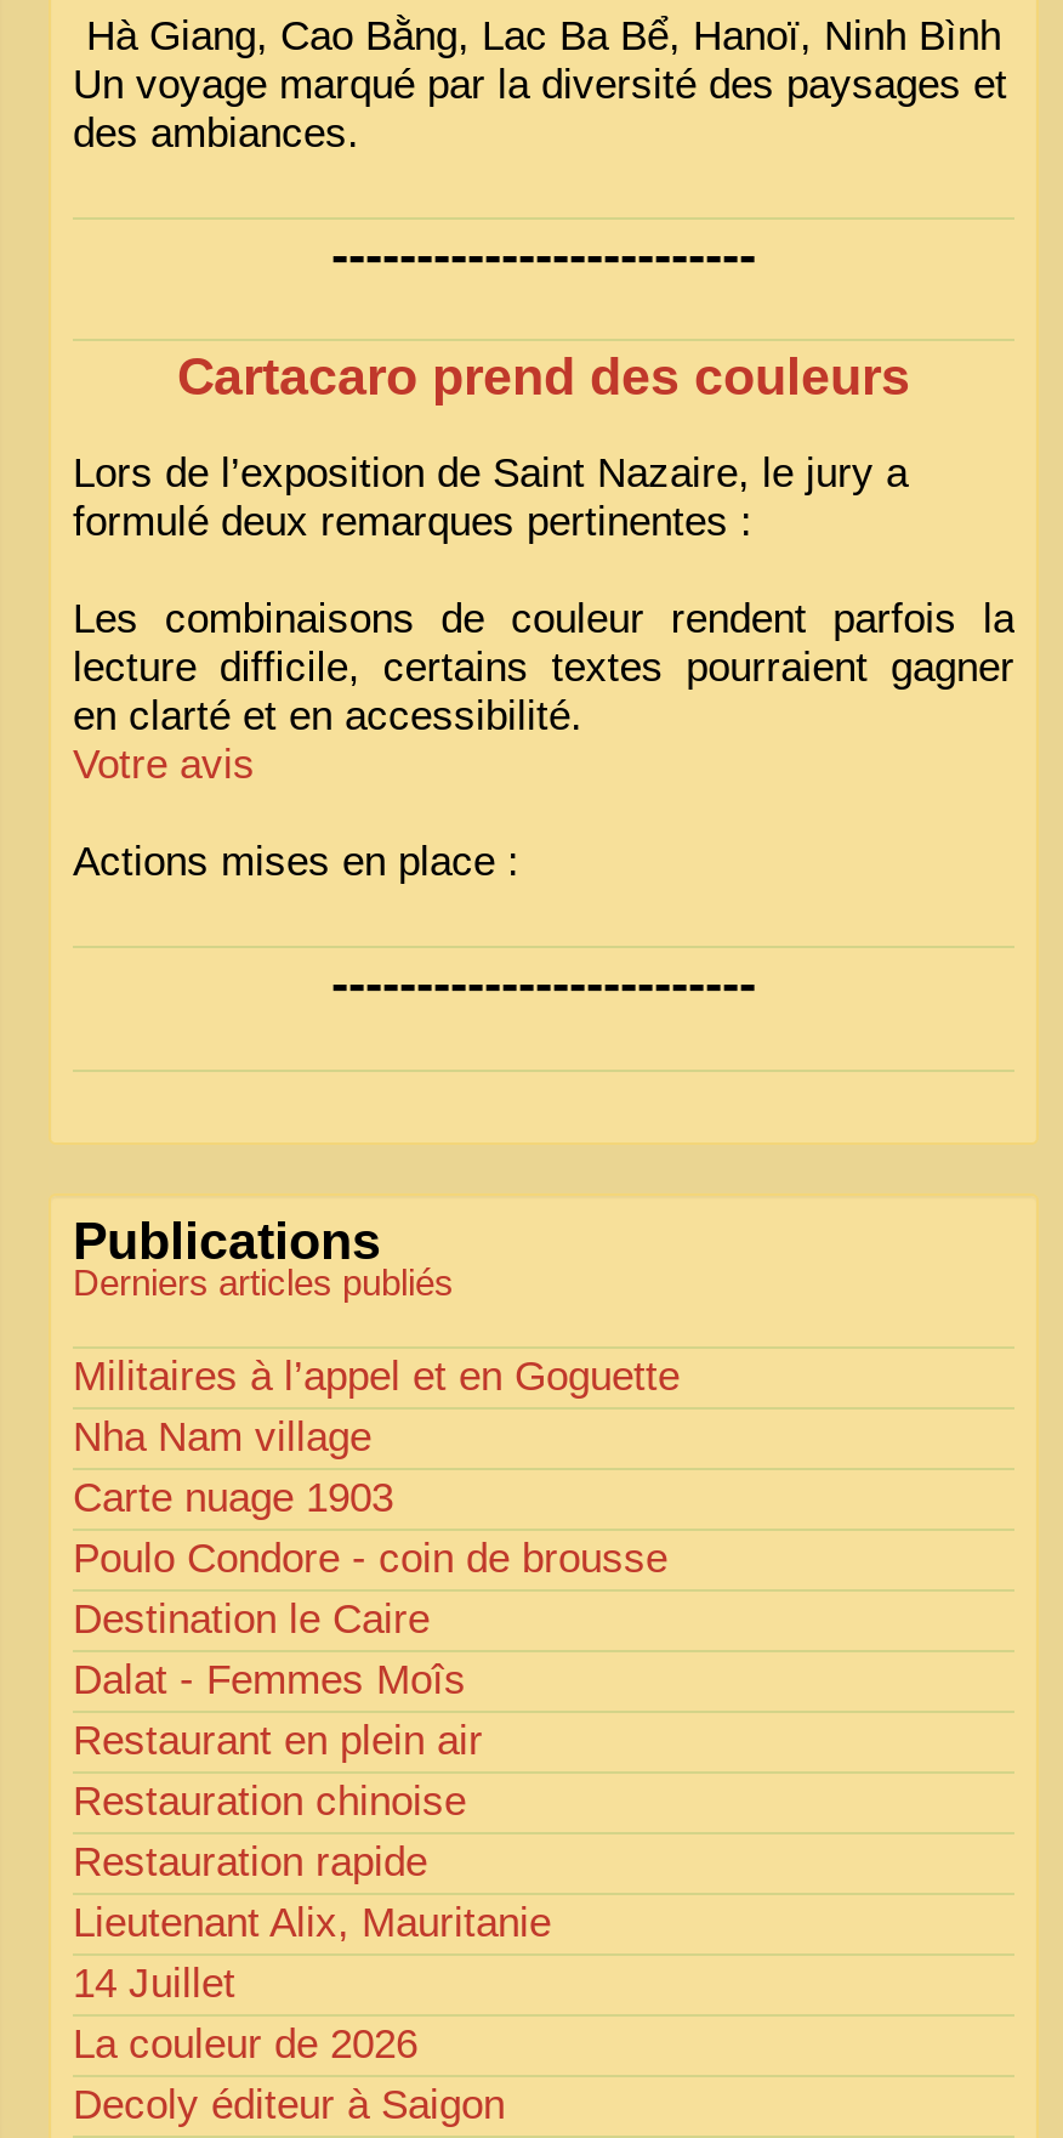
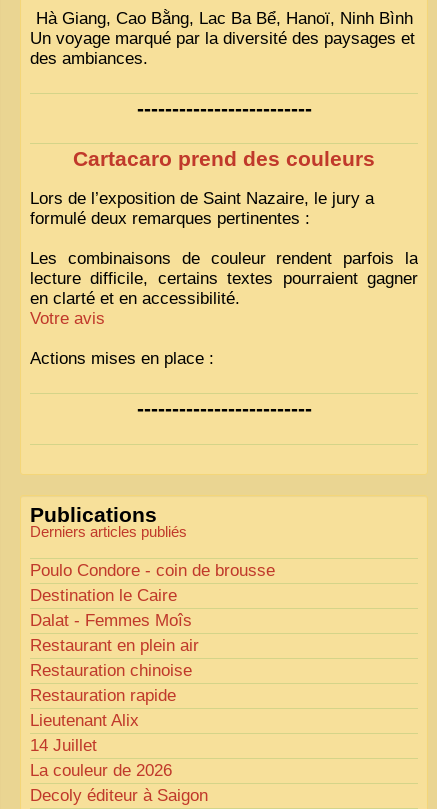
[73,1354,680,1521] Militaires à l’appel et en Goguette | Nha Nam village | Carte nuage 1903 -> none
[73,1900,551,1946] Lieutenant Alix, Mauritanie -> [30,711,139,730] Lieutenant Alix

